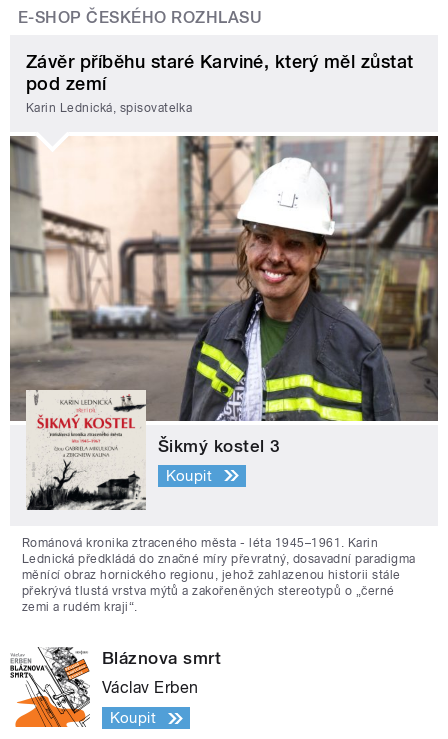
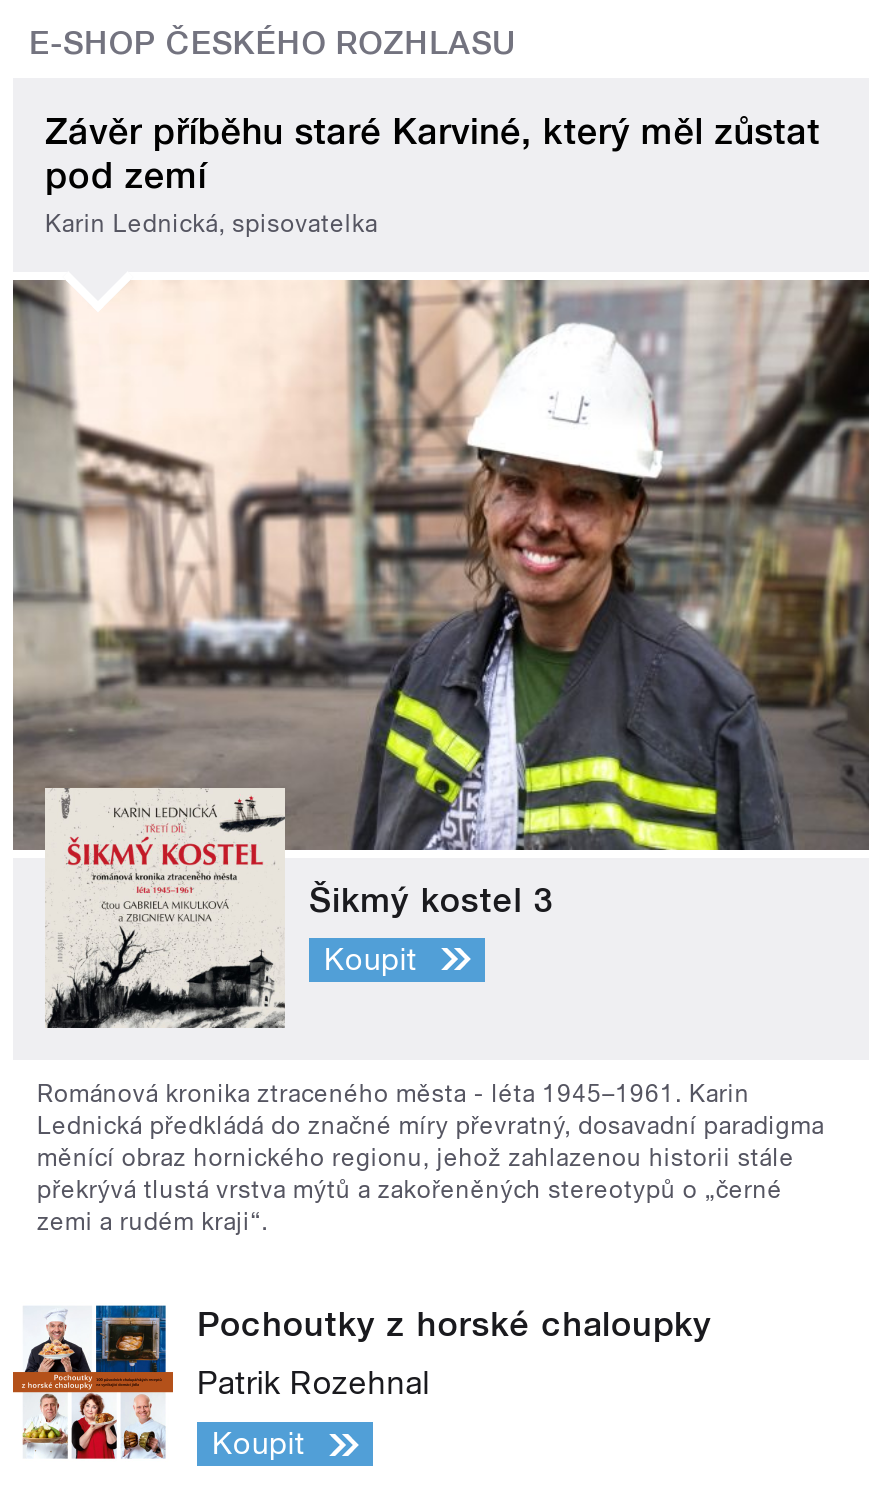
[9,646,221,728] [image] | Bláznova smrt -> [11,1304,712,1462] [image] | Pochoutky z horské chaloupky
[102,678,199,697] Václav Erben -> [197,1365,429,1403] Patrik Rozehnal

